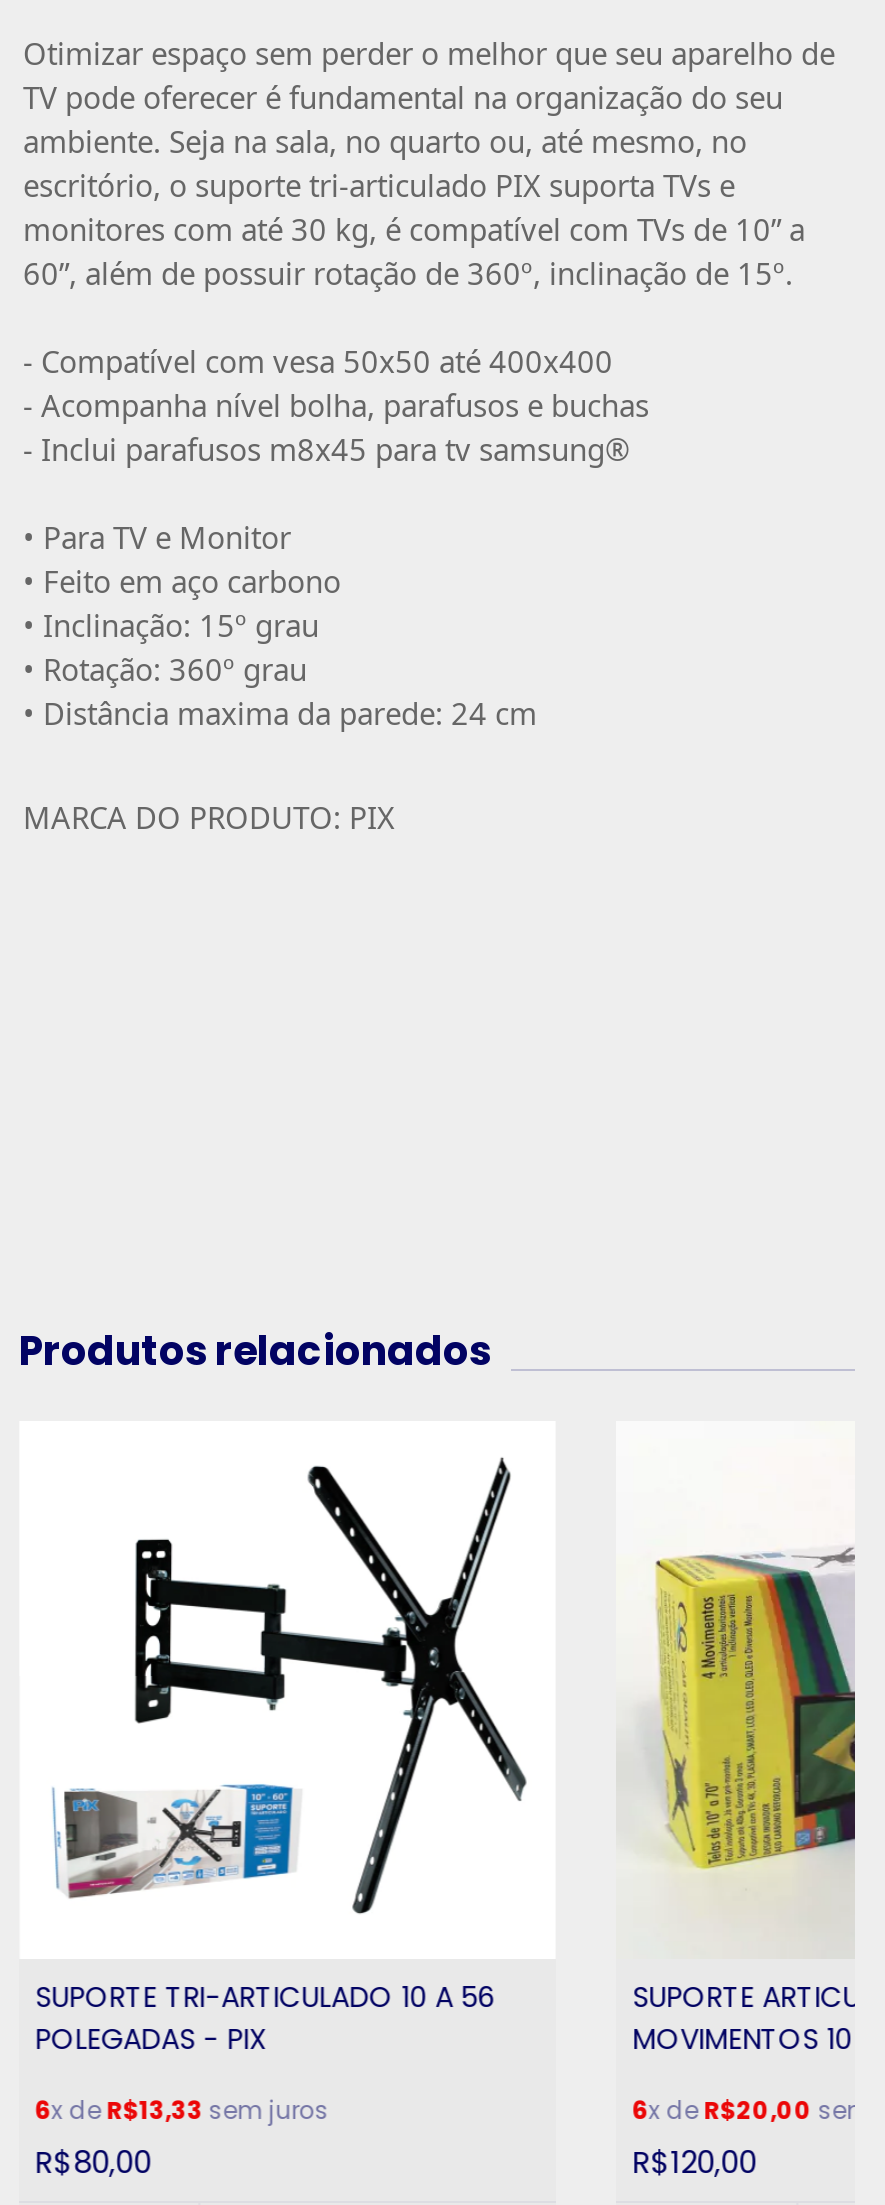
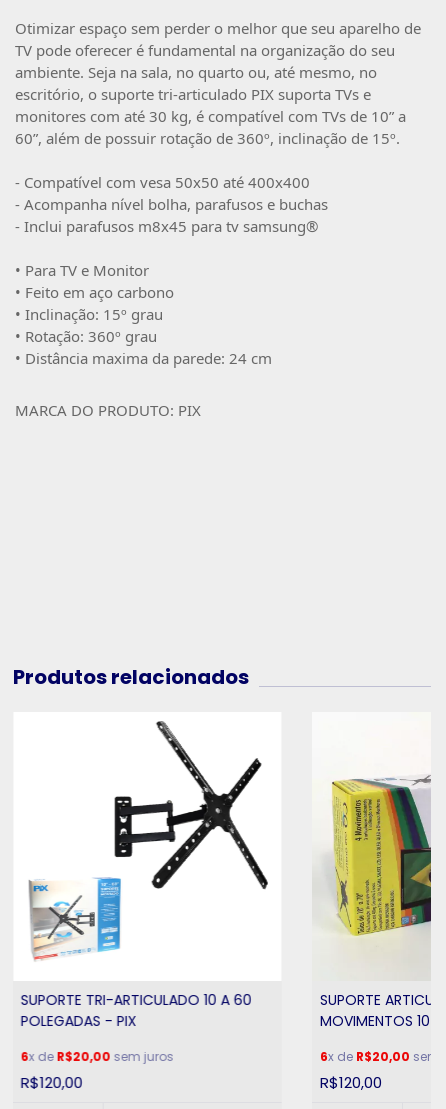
[35,1439,529,2017] [image] | SUPORTE TRI-ARTICULADO 10 A 56 -> [21,720,269,1010] [image] | SUPORTE TRI-ARTICULADO 10 A 60
[35,2093,329,2183] 6x de R$13,33 sem juros | R$80,00 -> [21,1048,174,1093] 6x de R$20,00 sem juros | R$120,00

